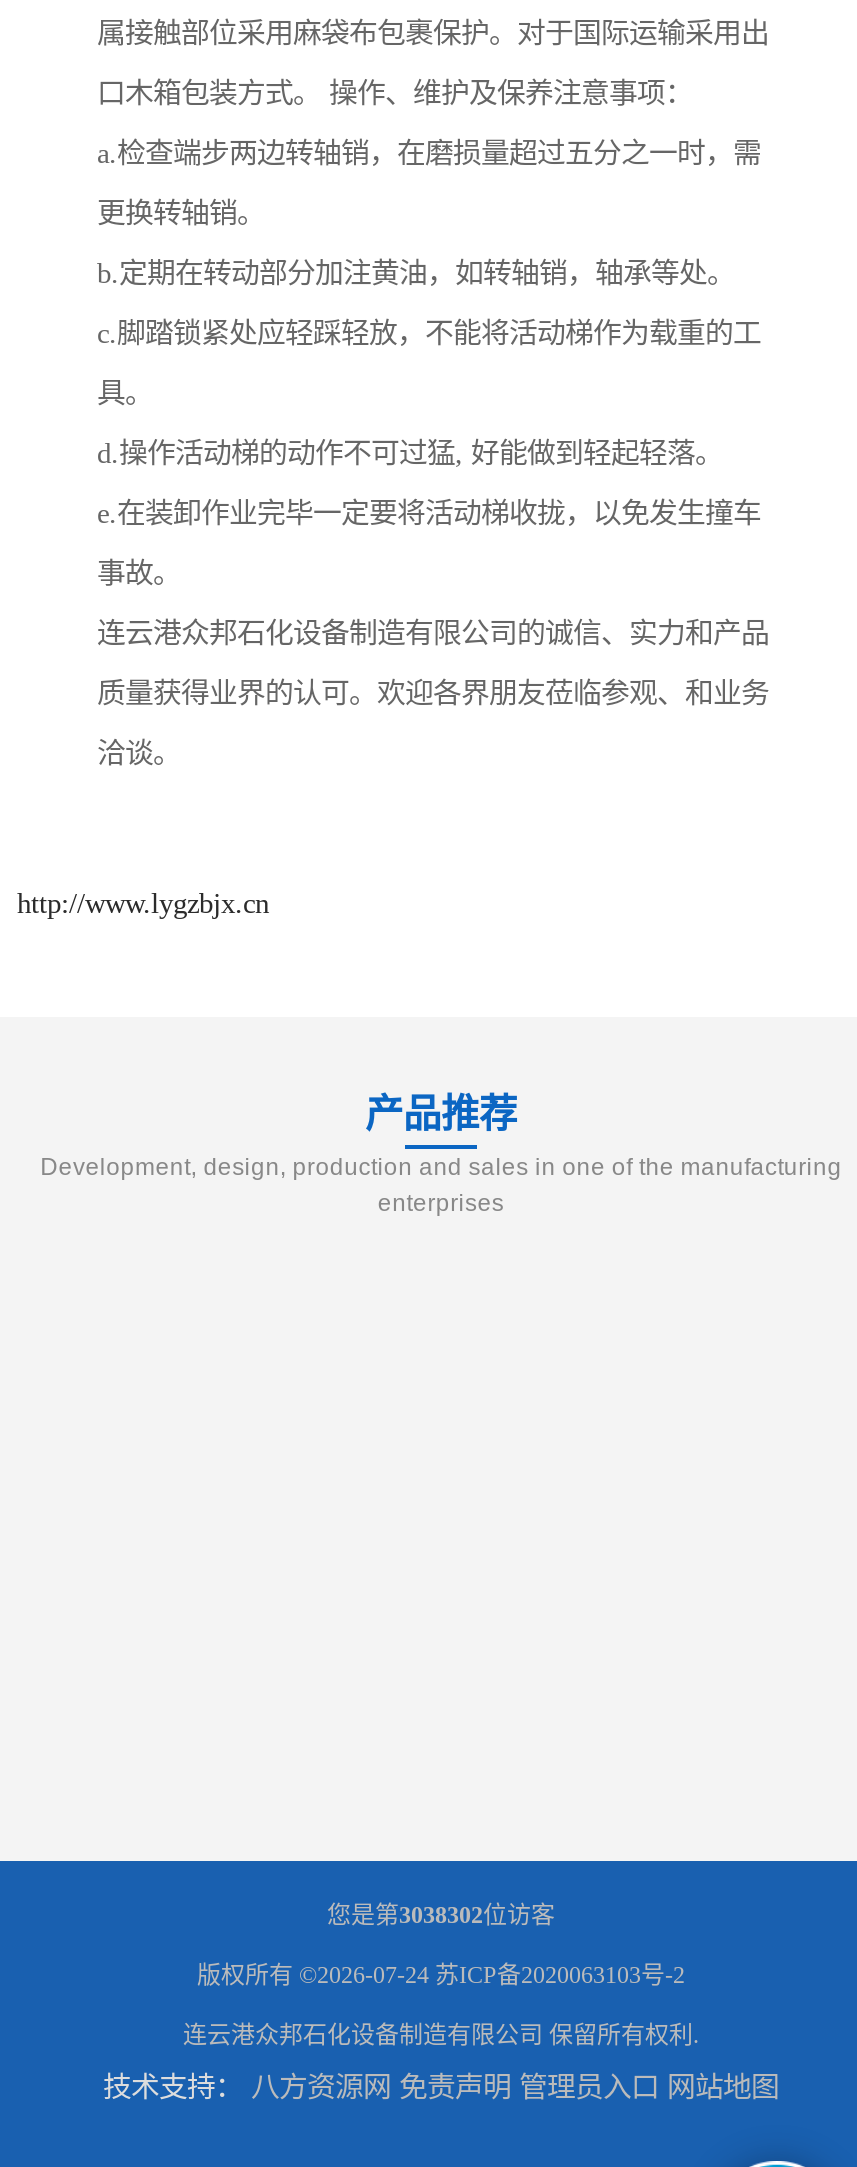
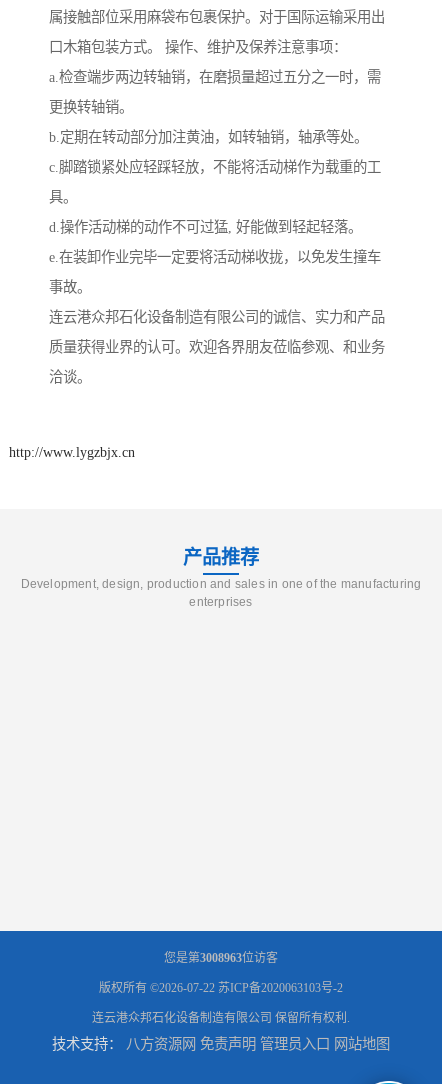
[327,1901,555,1929] 您是第3038302位访客 -> [164,951,278,965] 您是第3008963位访客
[197,1961,685,1989] 版权所有 ©2026-07-24苏ICP备2020063103号-2 -> [99,981,343,995] 版权所有 ©2026-07-22苏ICP备2020063103号-2

